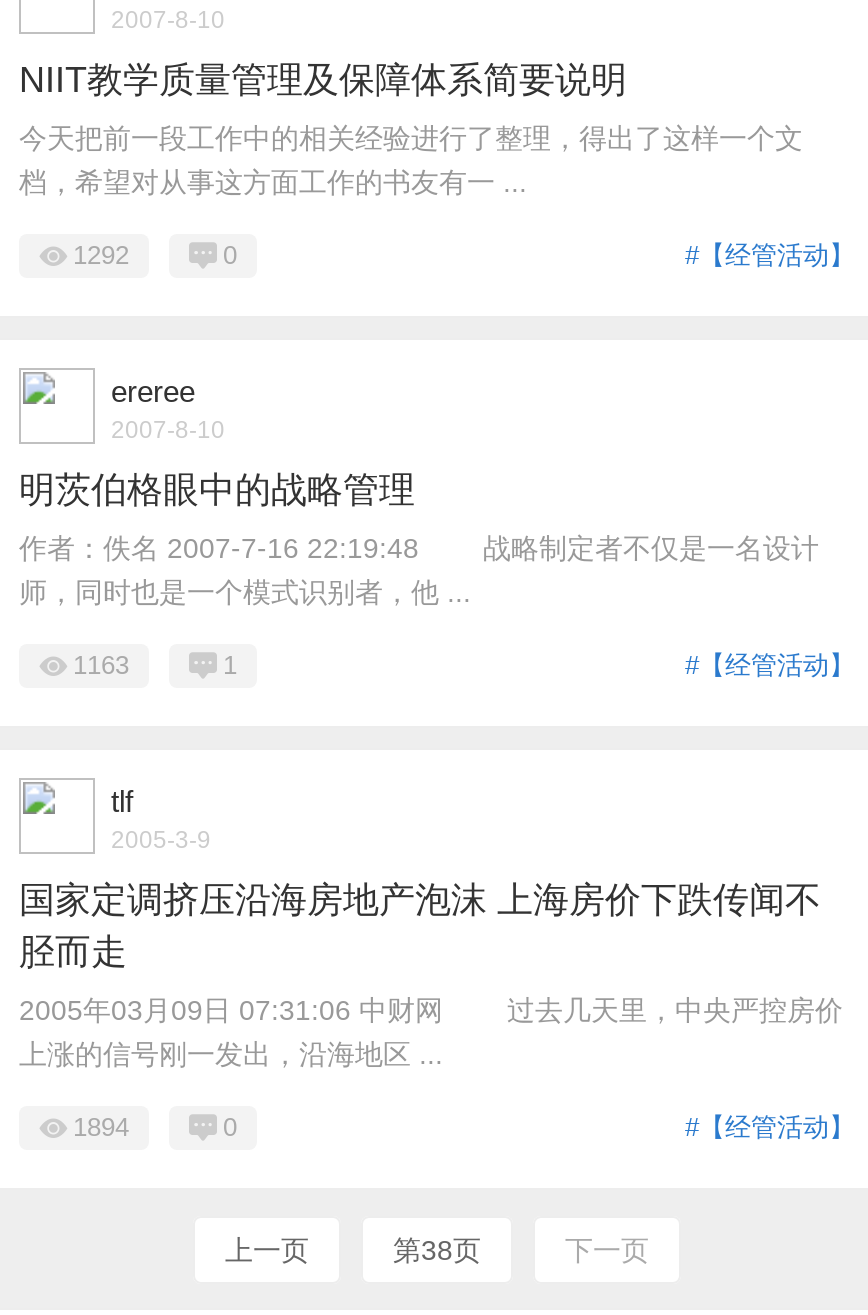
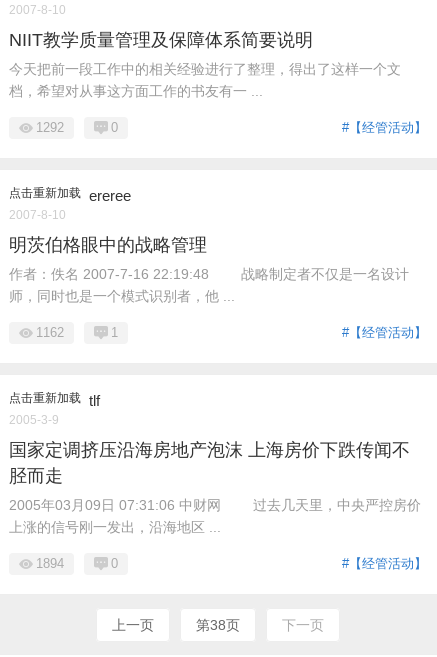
[111,374,195,408] ereree -> [9,186,131,204] 点击重新加载 ereree
[73,650,129,680] 1163 -> [36,325,64,340] 1162
[111,784,133,818] tlf -> [9,391,100,409] 点击重新加载 tlf

